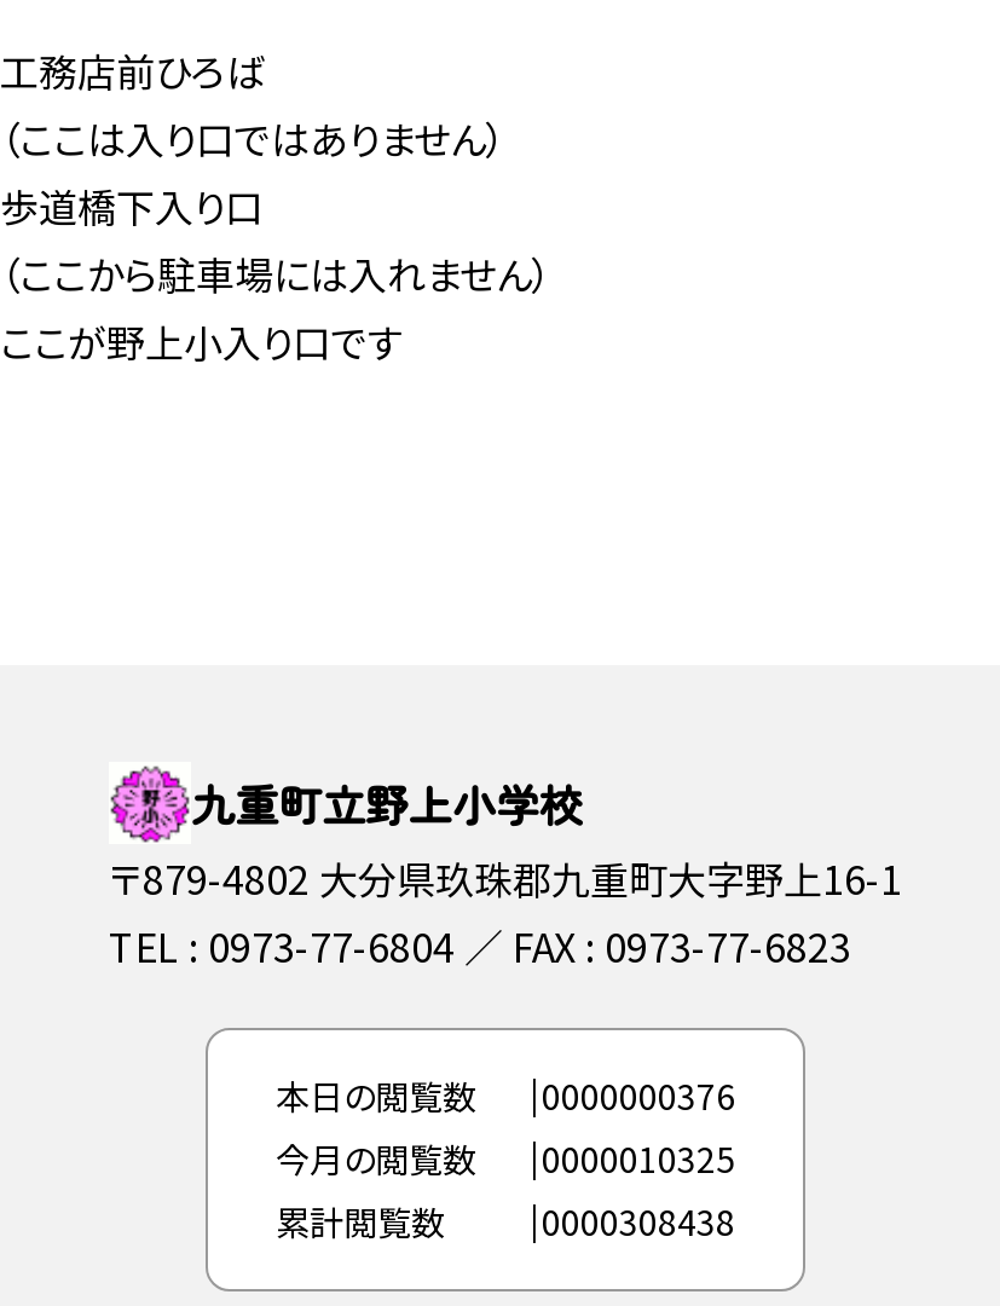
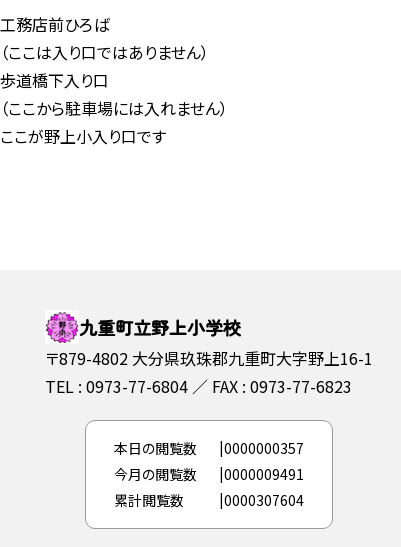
[276,1072,735,1120] 本日の閲覧数 0000000376 -> [114,438,304,458] 本日の閲覧数 0000000357
[276,1135,735,1183] 今月の閲覧数 0000010325 -> [114,464,304,484] 今月の閲覧数 0000009491
[276,1198,735,1246] 累計閲覧数 0000308438 -> [114,490,304,510] 累計閲覧数 0000307604

